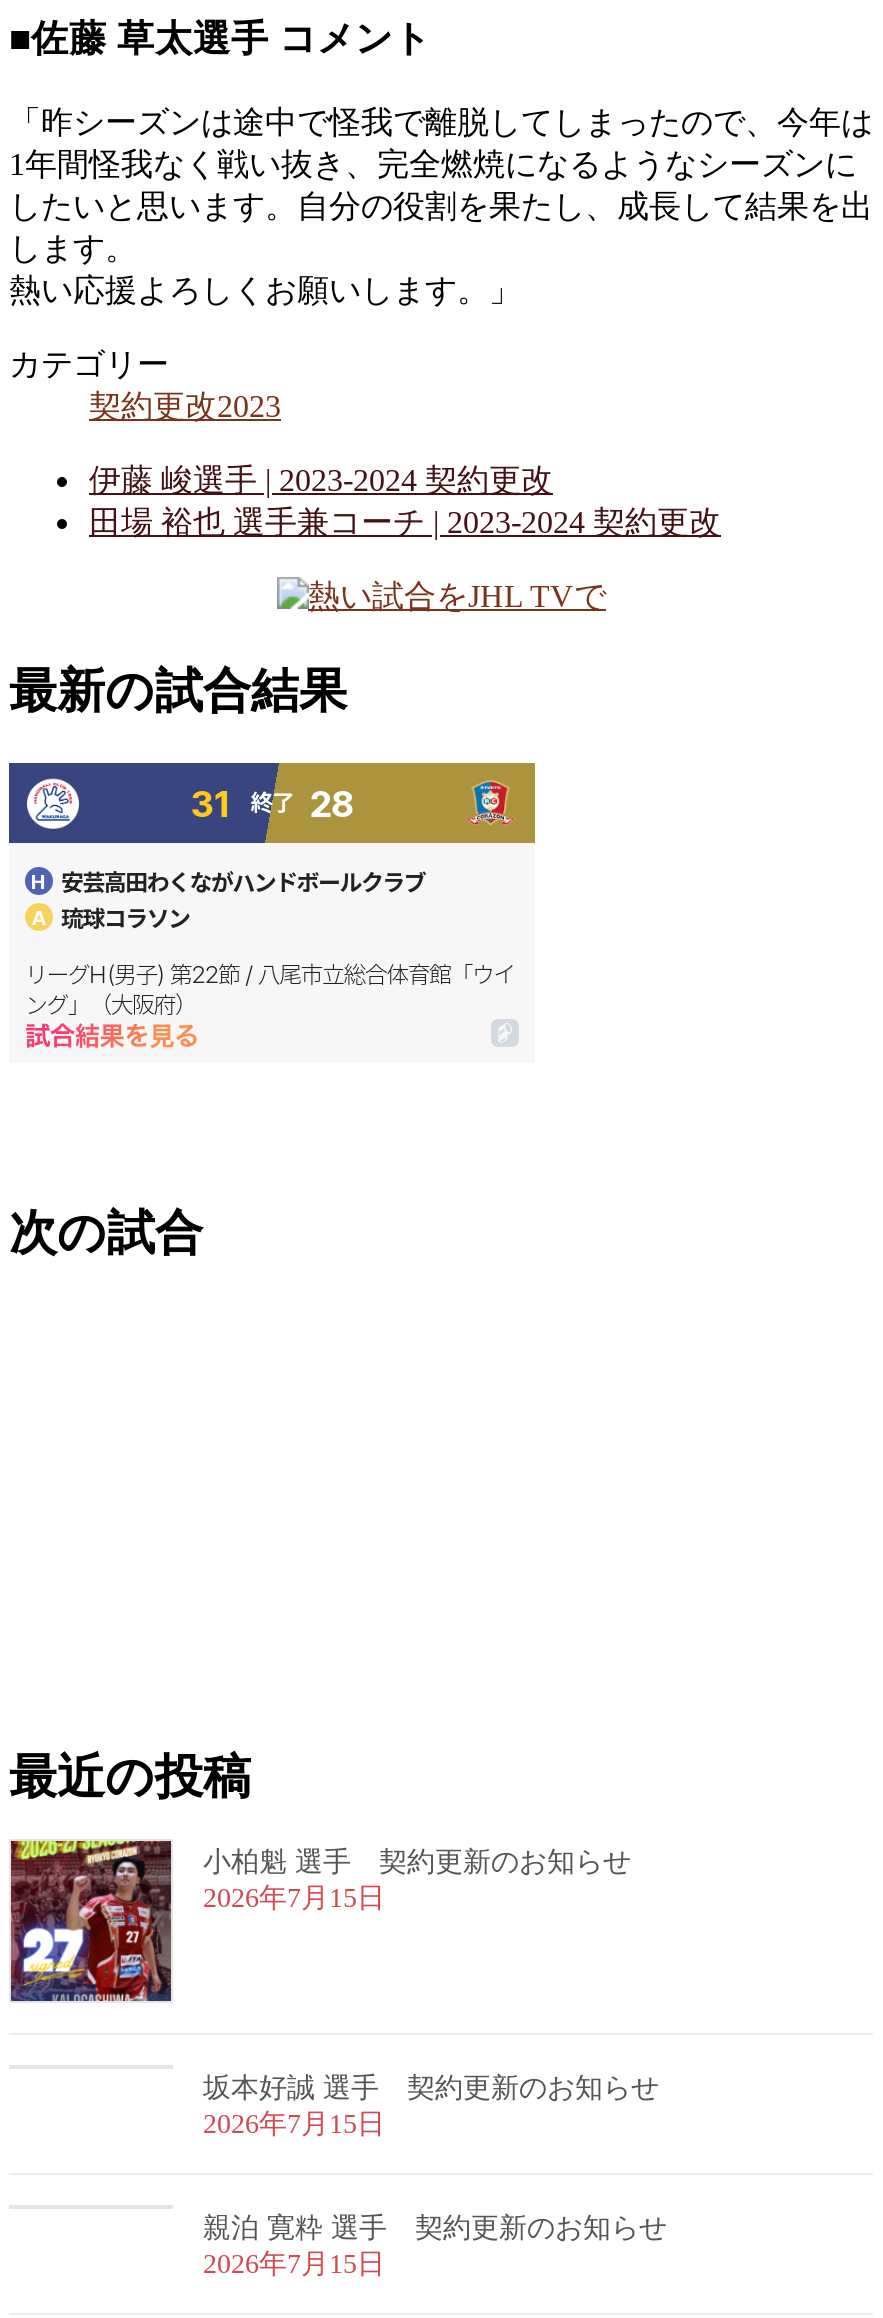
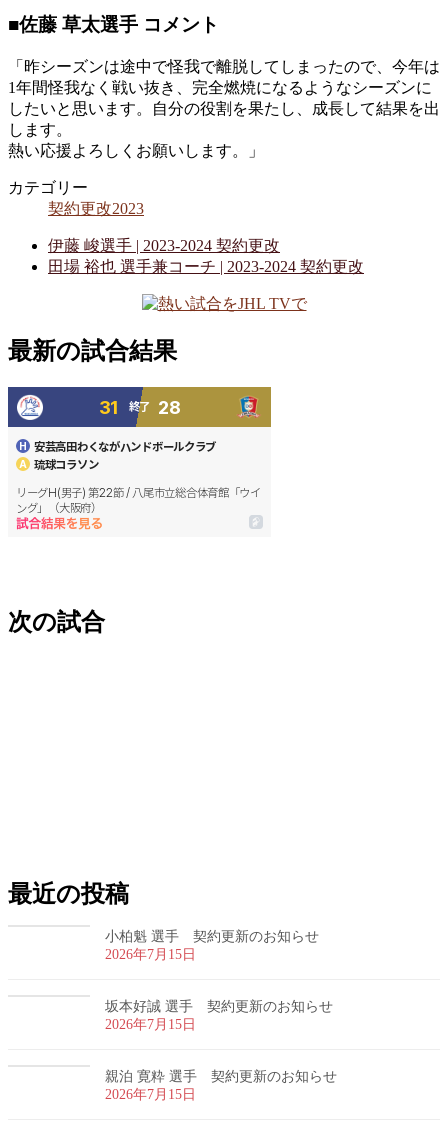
[9,1839,173,2003] [image] -> none

